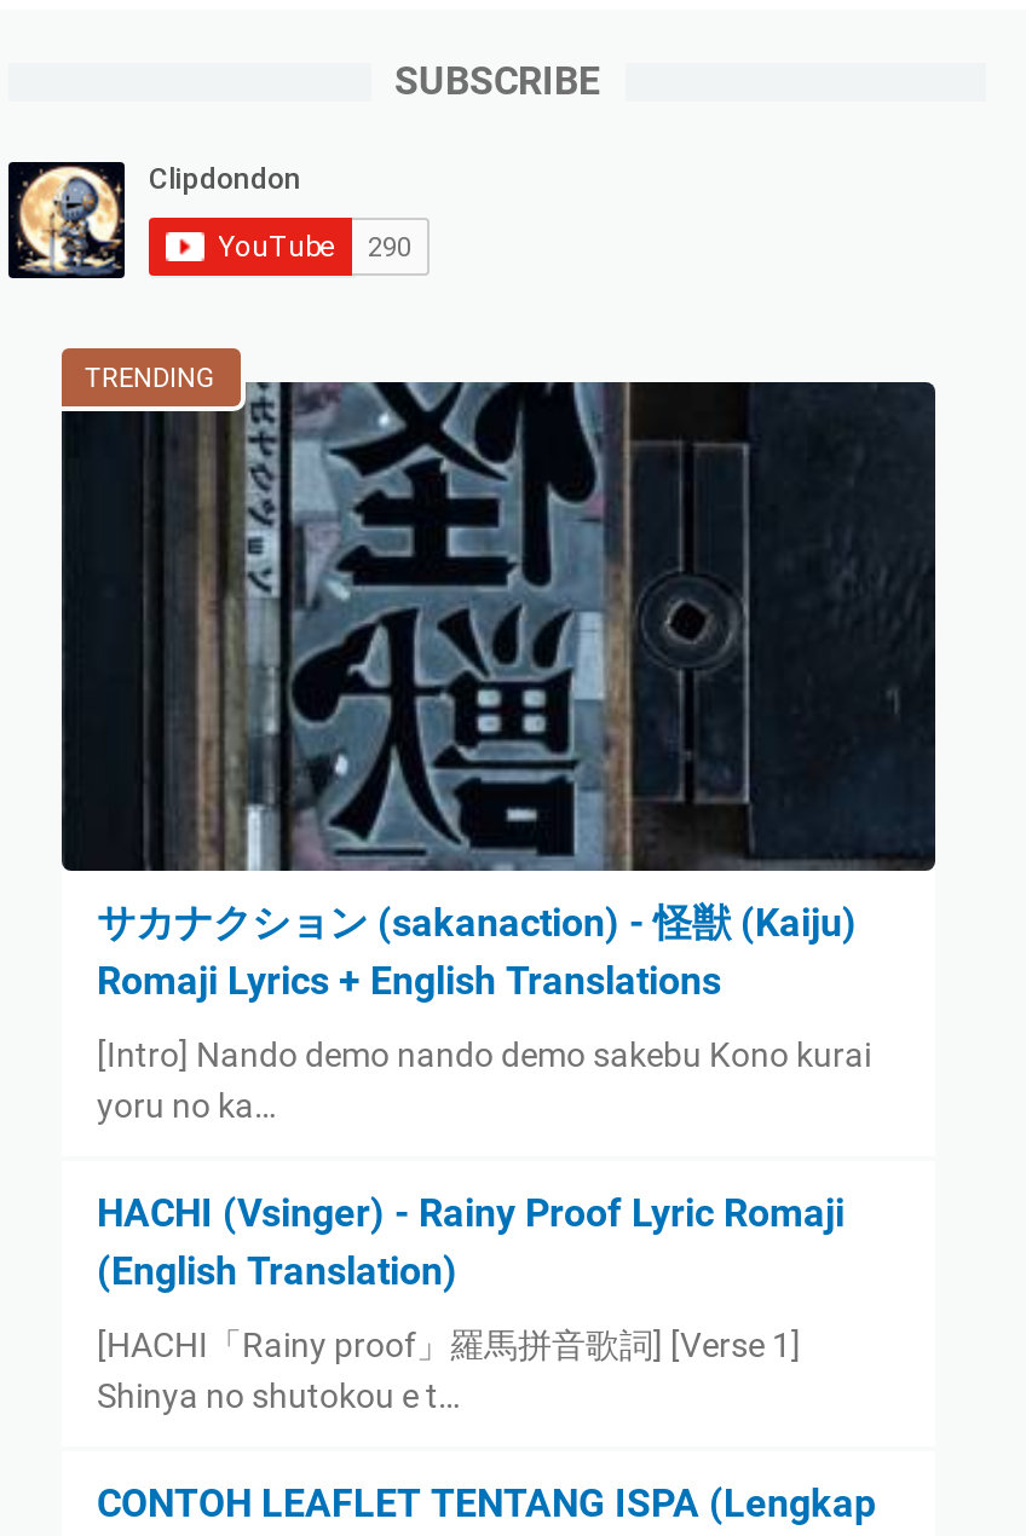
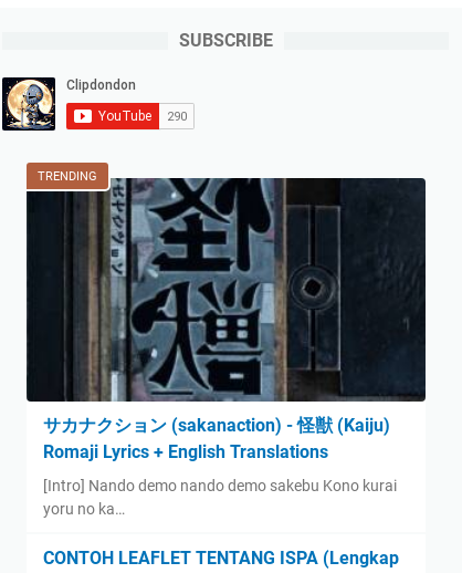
[97,1191,845,1416] HACHI (Vsinger) - Rainy Proof Lyric Romaji | (English Translation) | [HACHI「Rainy proof」羅馬拼音歌詞] [Verse 1] | Shinya no shutokou e t… -> none

